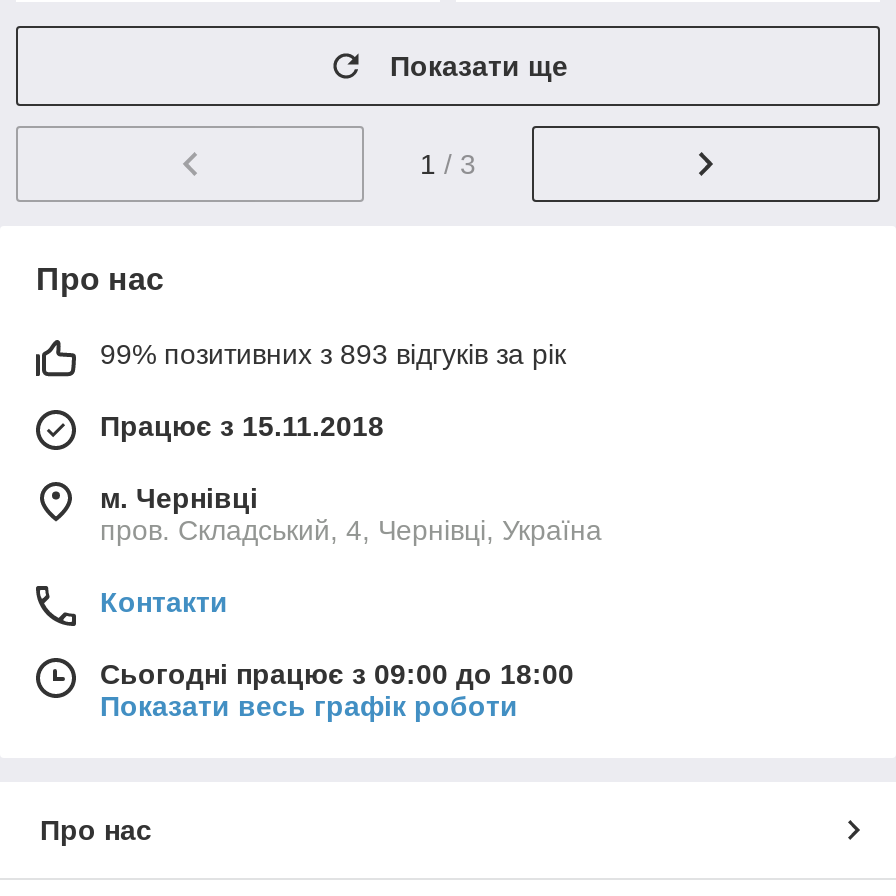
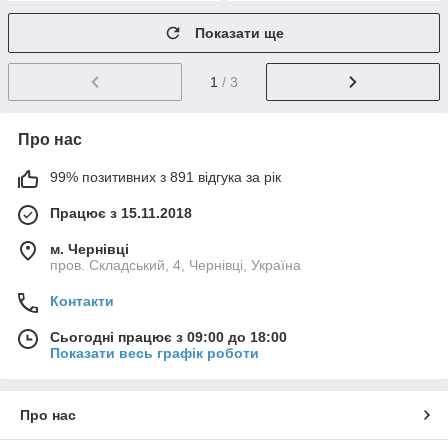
[100,338,566,370] 99% позитивних з 893 відгуків за рік -> [50,169,281,185] 99% позитивних з 891 відгука за рік

